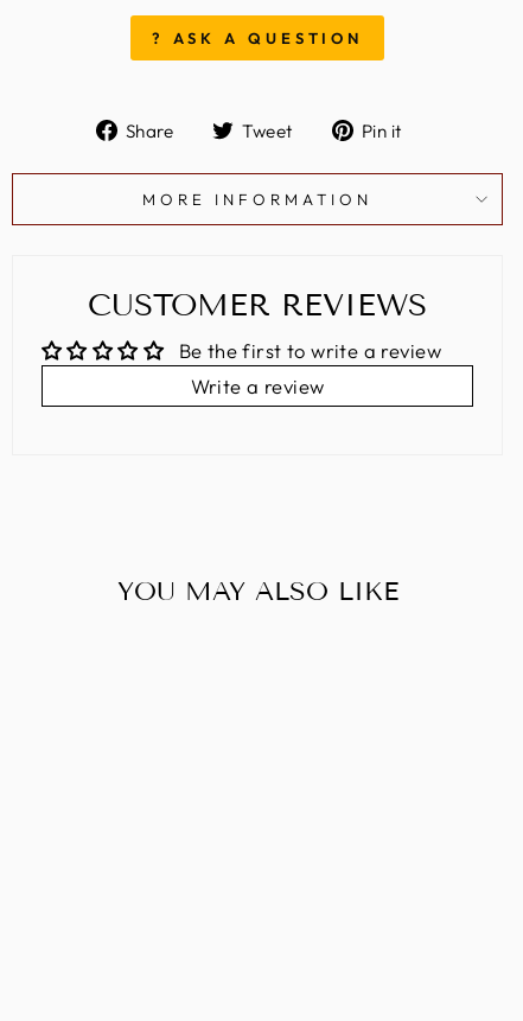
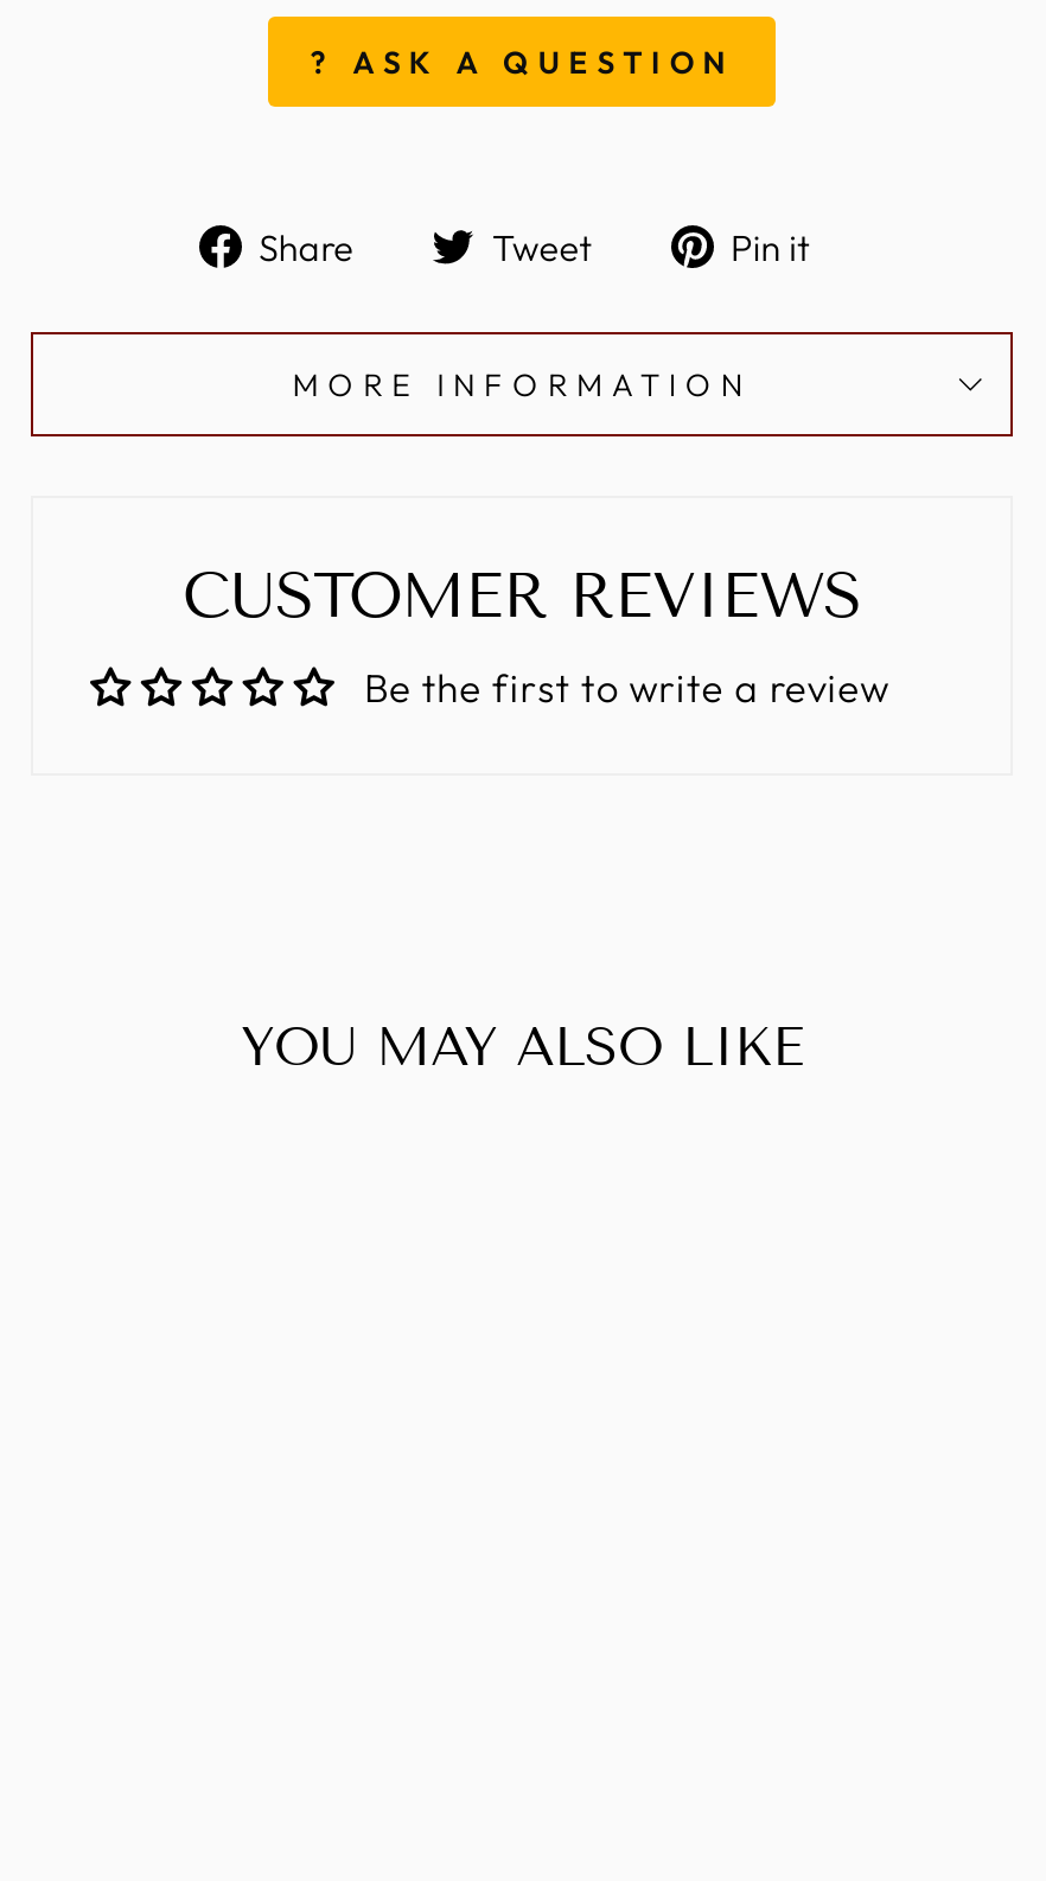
[190,373,324,398] Write a review -> none

